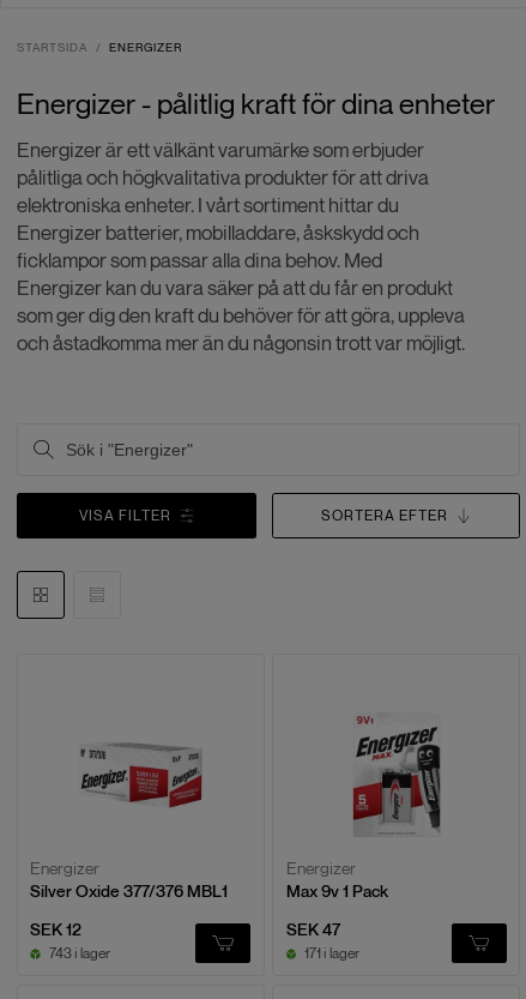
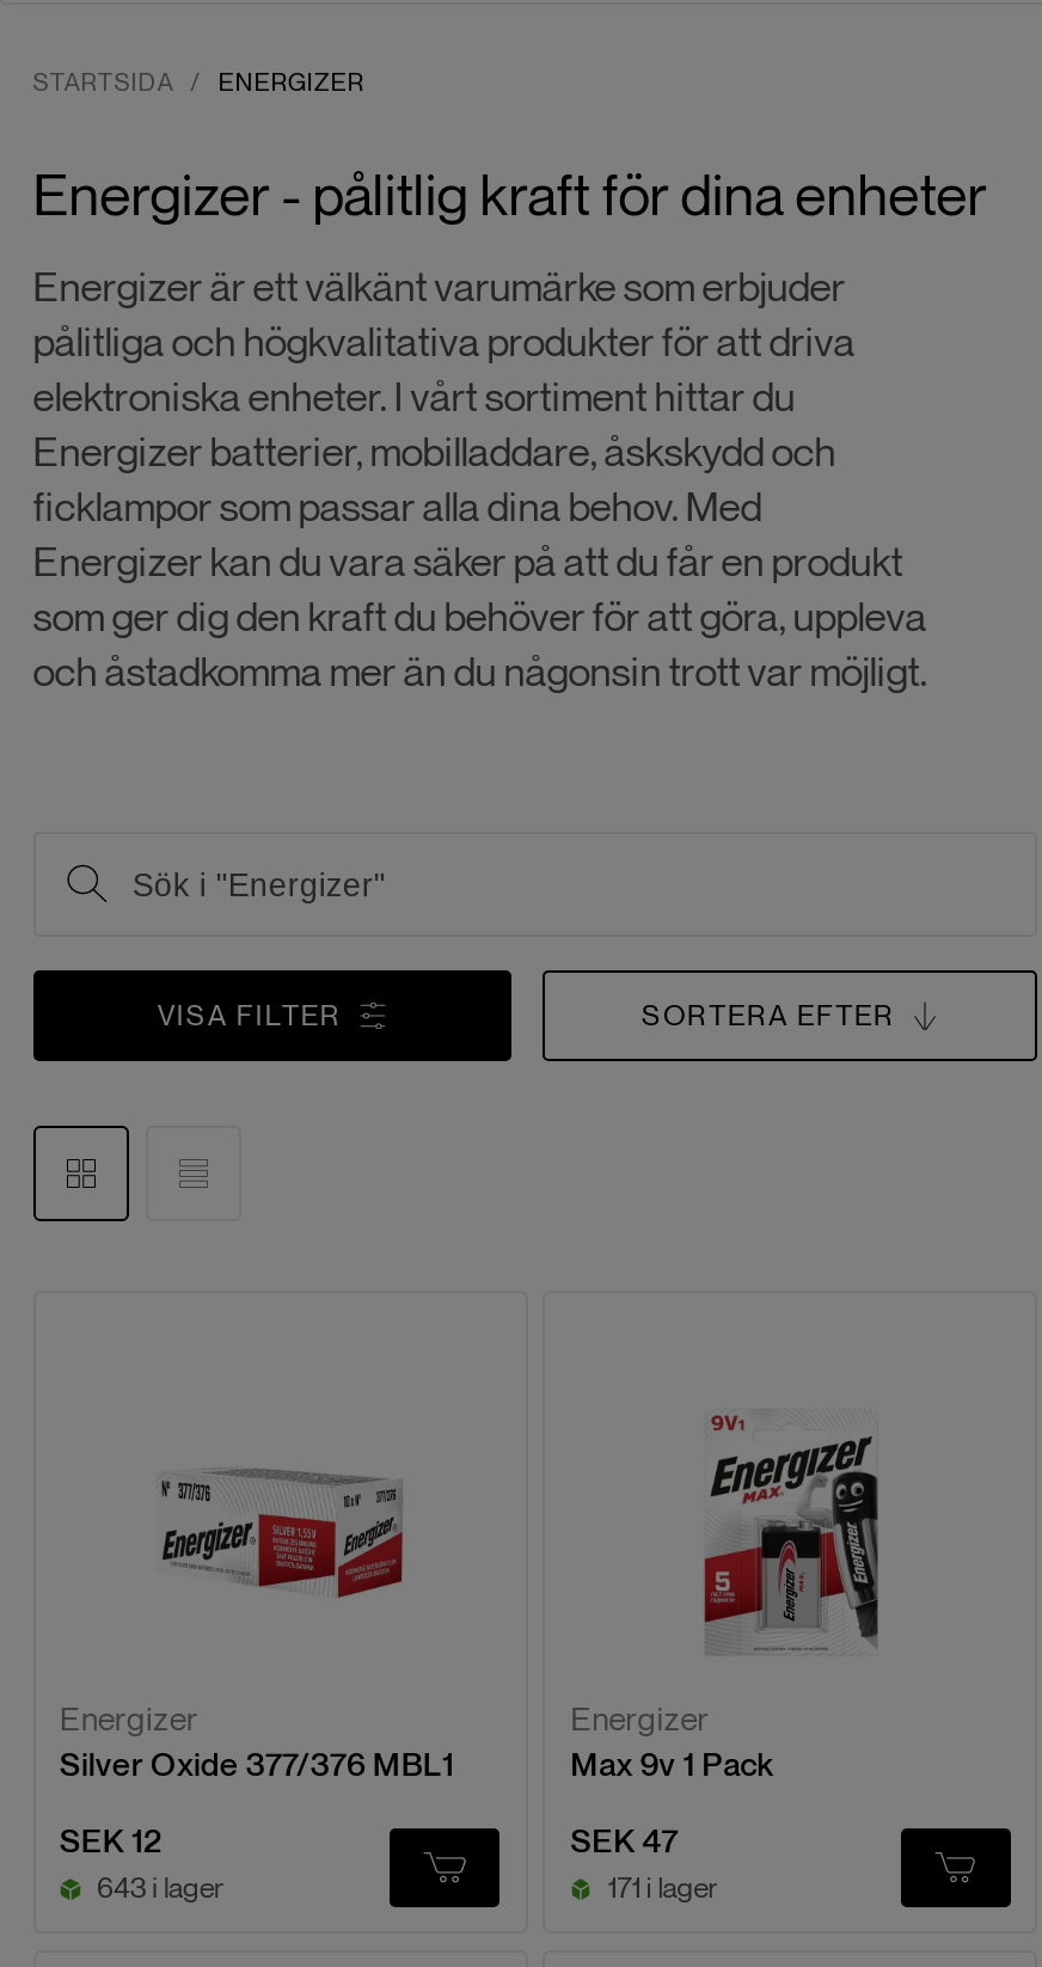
[49,943,110,961] 743 i lager -> [97,1868,223,1904] 643 i lager

